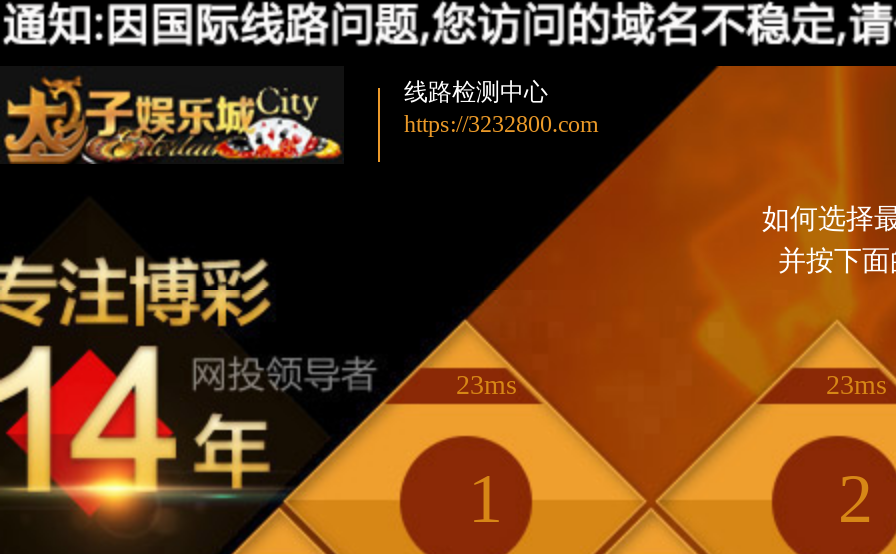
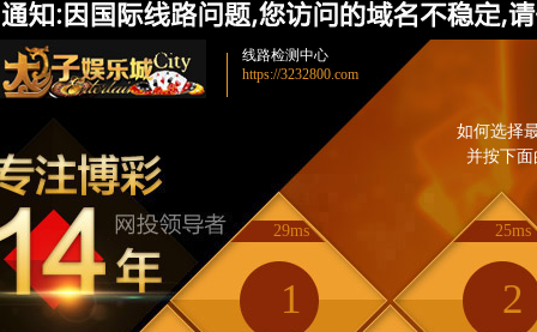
[456,370,516,400] 23ms -> [273,222,309,240] 29ms
[826,370,886,400] 23ms -> [495,222,531,240] 25ms

